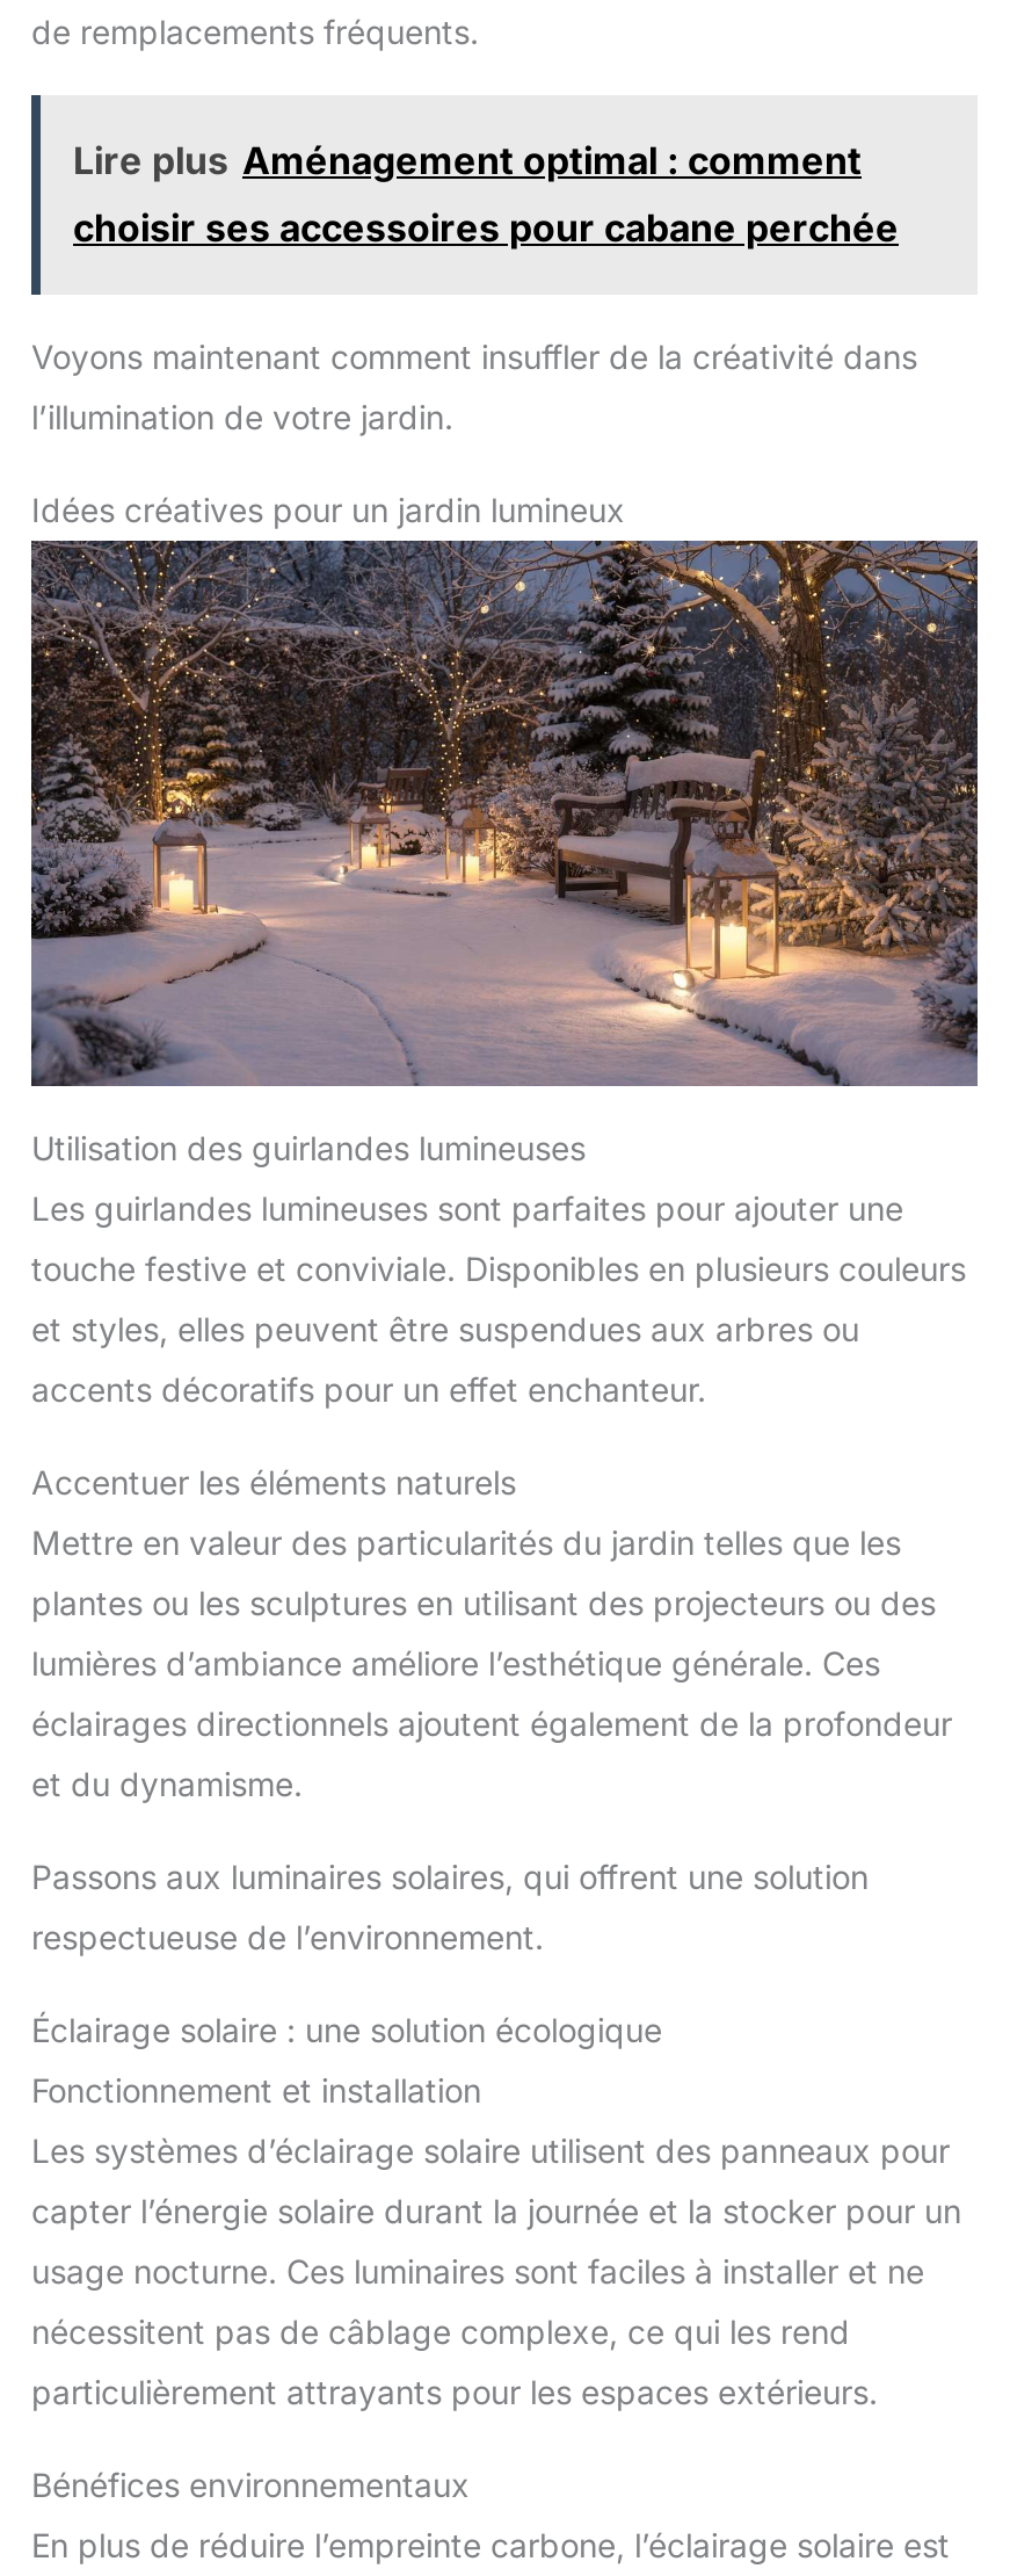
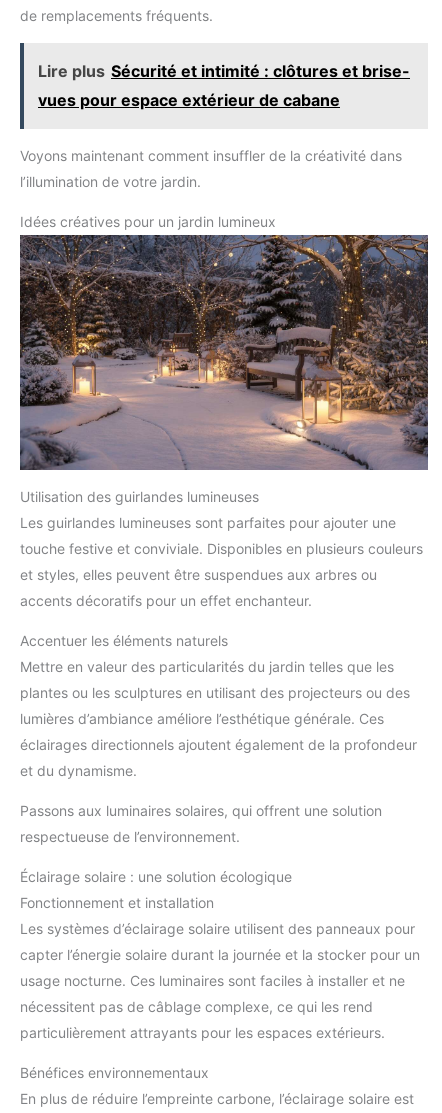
[73,136,899,249] Lire plus Aménagement optimal : comment | choisir ses accessoires pour cabane perchée -> [38,61,410,110] Lire plus Sécurité et intimité : clôtures et brise- | vues pour espace extérieur de cabane

